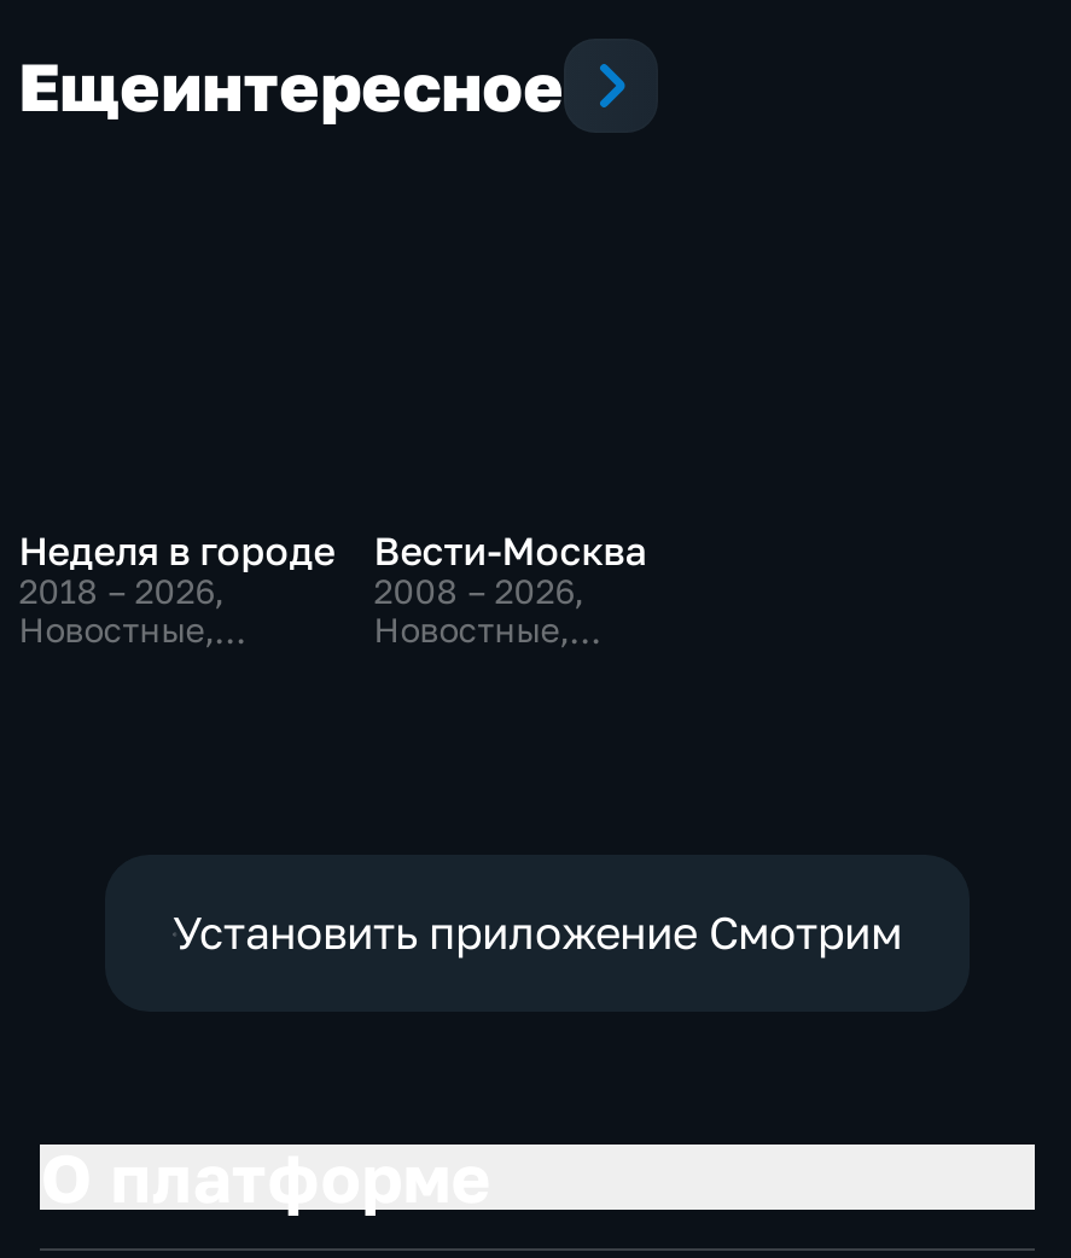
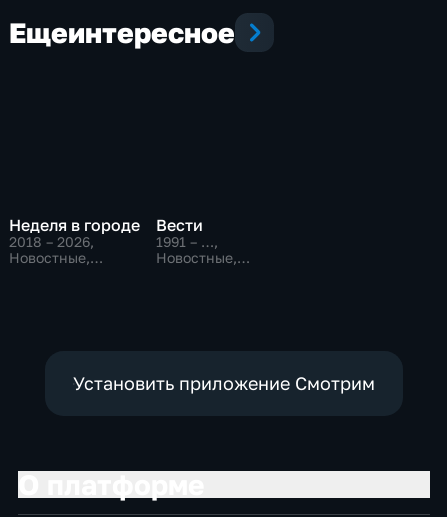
[374,527,646,612] Вести-Москва | 2008 – 2026, -> [156,215,218,250] Вести | 1991 – …,

